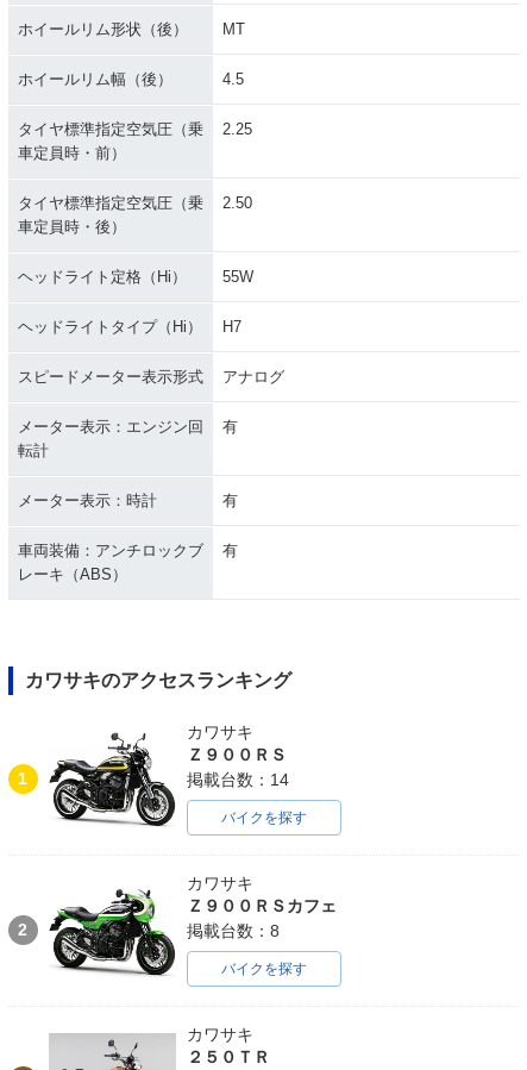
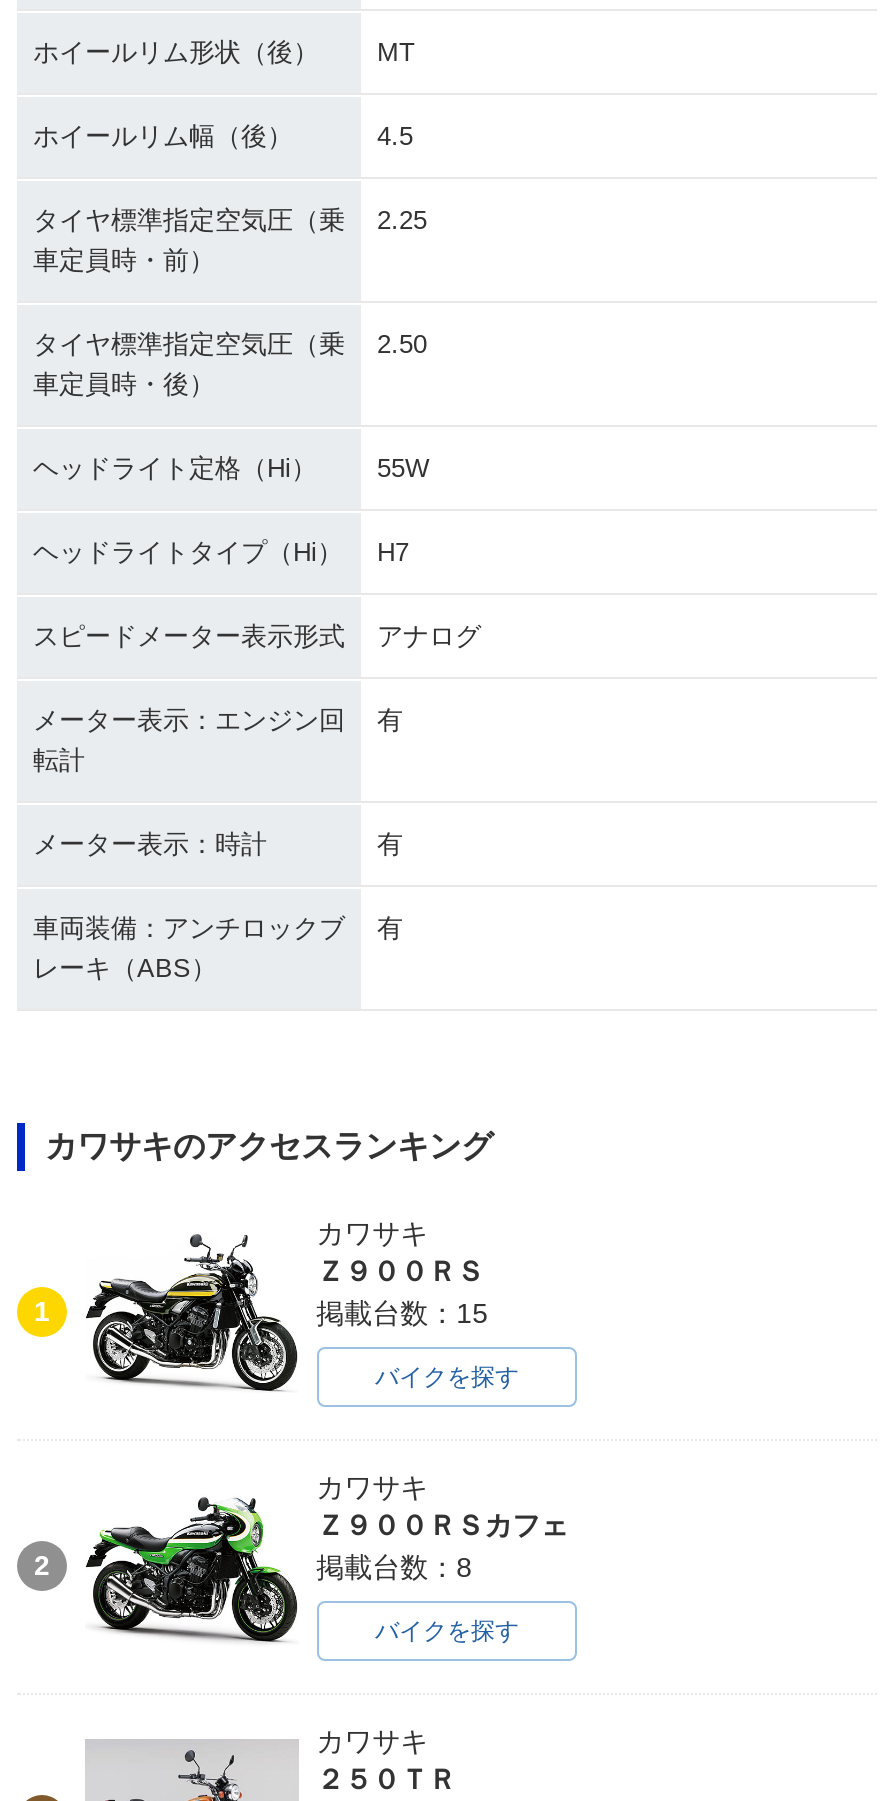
[186,770,289,789] 掲載台数：14 -> [316,1296,488,1328] 掲載台数：15

